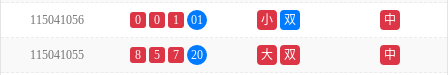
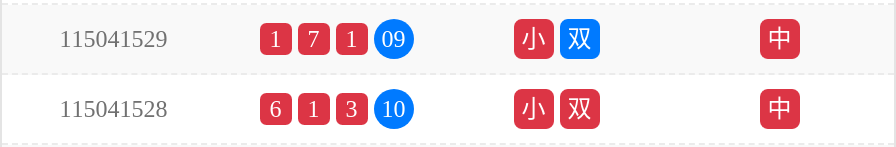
[30,13,160,27] 115041056 | 0 | 0 -> [60,25,168,53] 115041529
[191,13,203,27] 01 -> [308,25,406,53] 7 | 1 | 09
[30,48,273,62] 115041055 | 8 | 5 | 7 | 20 | 大 -> [60,95,546,123] 115041528 | 6 | 1 | 3 | 10 | 小

